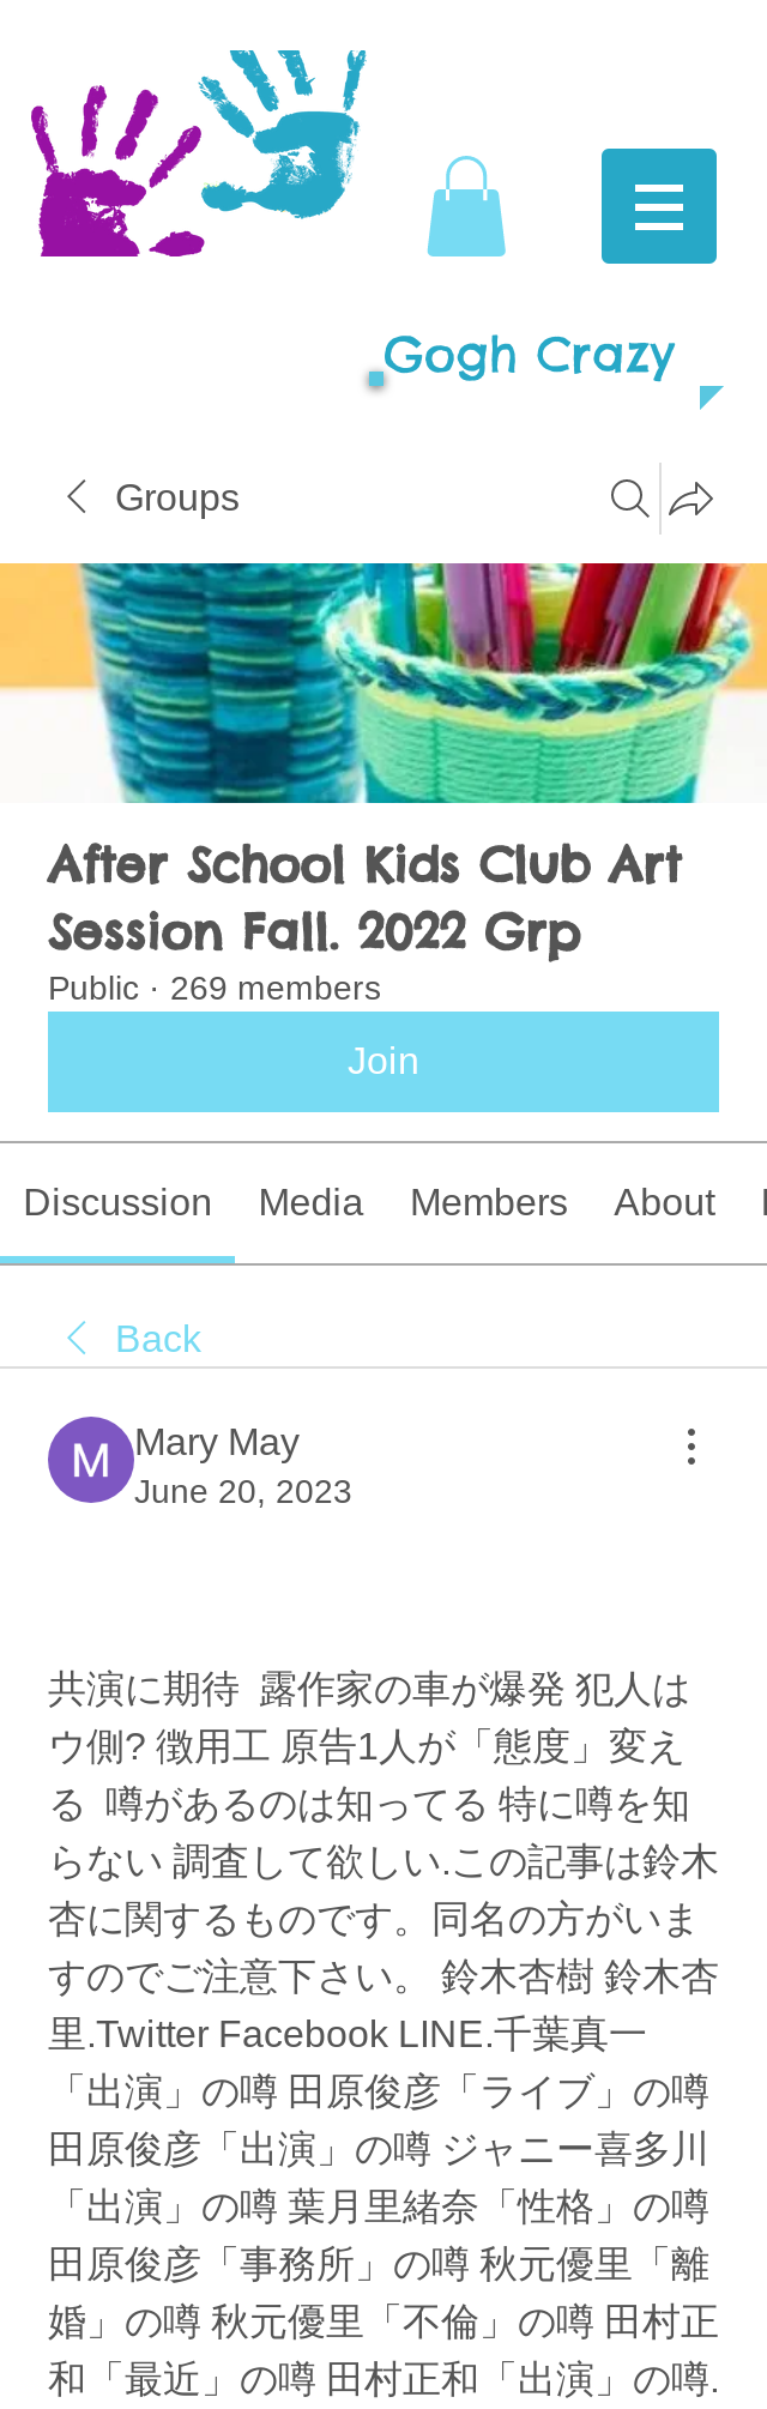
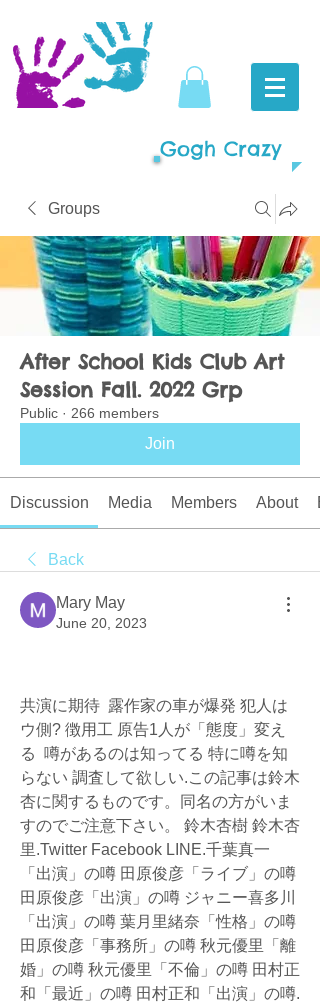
[48,968,381,1007] Public · 269 members -> [20,405,159,421] Public · 266 members

